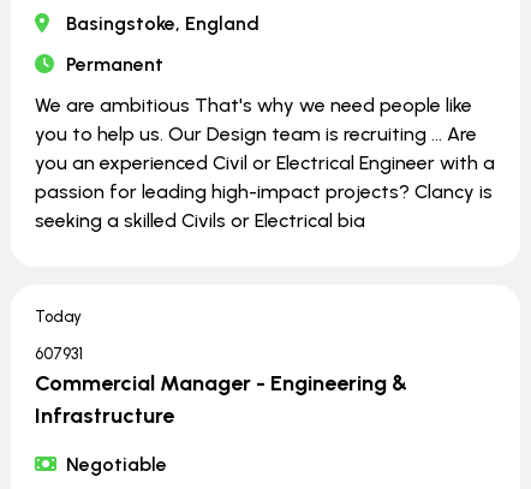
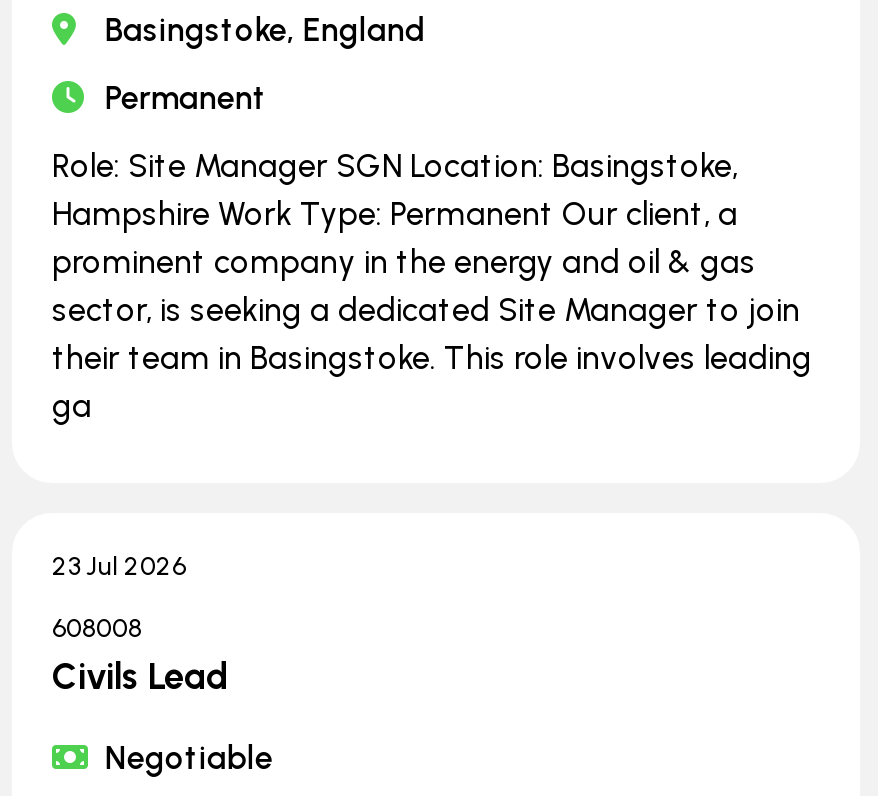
[35,93,495,231] We are ambitious That's why we need people like | you to help us. Our Design team is recruiting … Are | you an experienced Civil or Electrical Engineer with a | passion for leading high-impact projects? Clancy is | seeking a skilled Civils or Electrical bia -> [52,146,812,424] Role: Site Manager SGN Location: Basingstoke, | Hampshire Work Type: Permanent Our client, a | prominent company in the energy and oil & gas | sector, is seeking a dedicated Site Manager to join | their team in Basingstoke. This role involves leading | ga
[35,307,82,325] Today -> [52,550,186,580] 23 Jul 2026
[35,344,407,428] 607931 | Commercial Manager - Engineering & | Infrastructure -> [52,612,228,698] 608008 | Civils Lead

